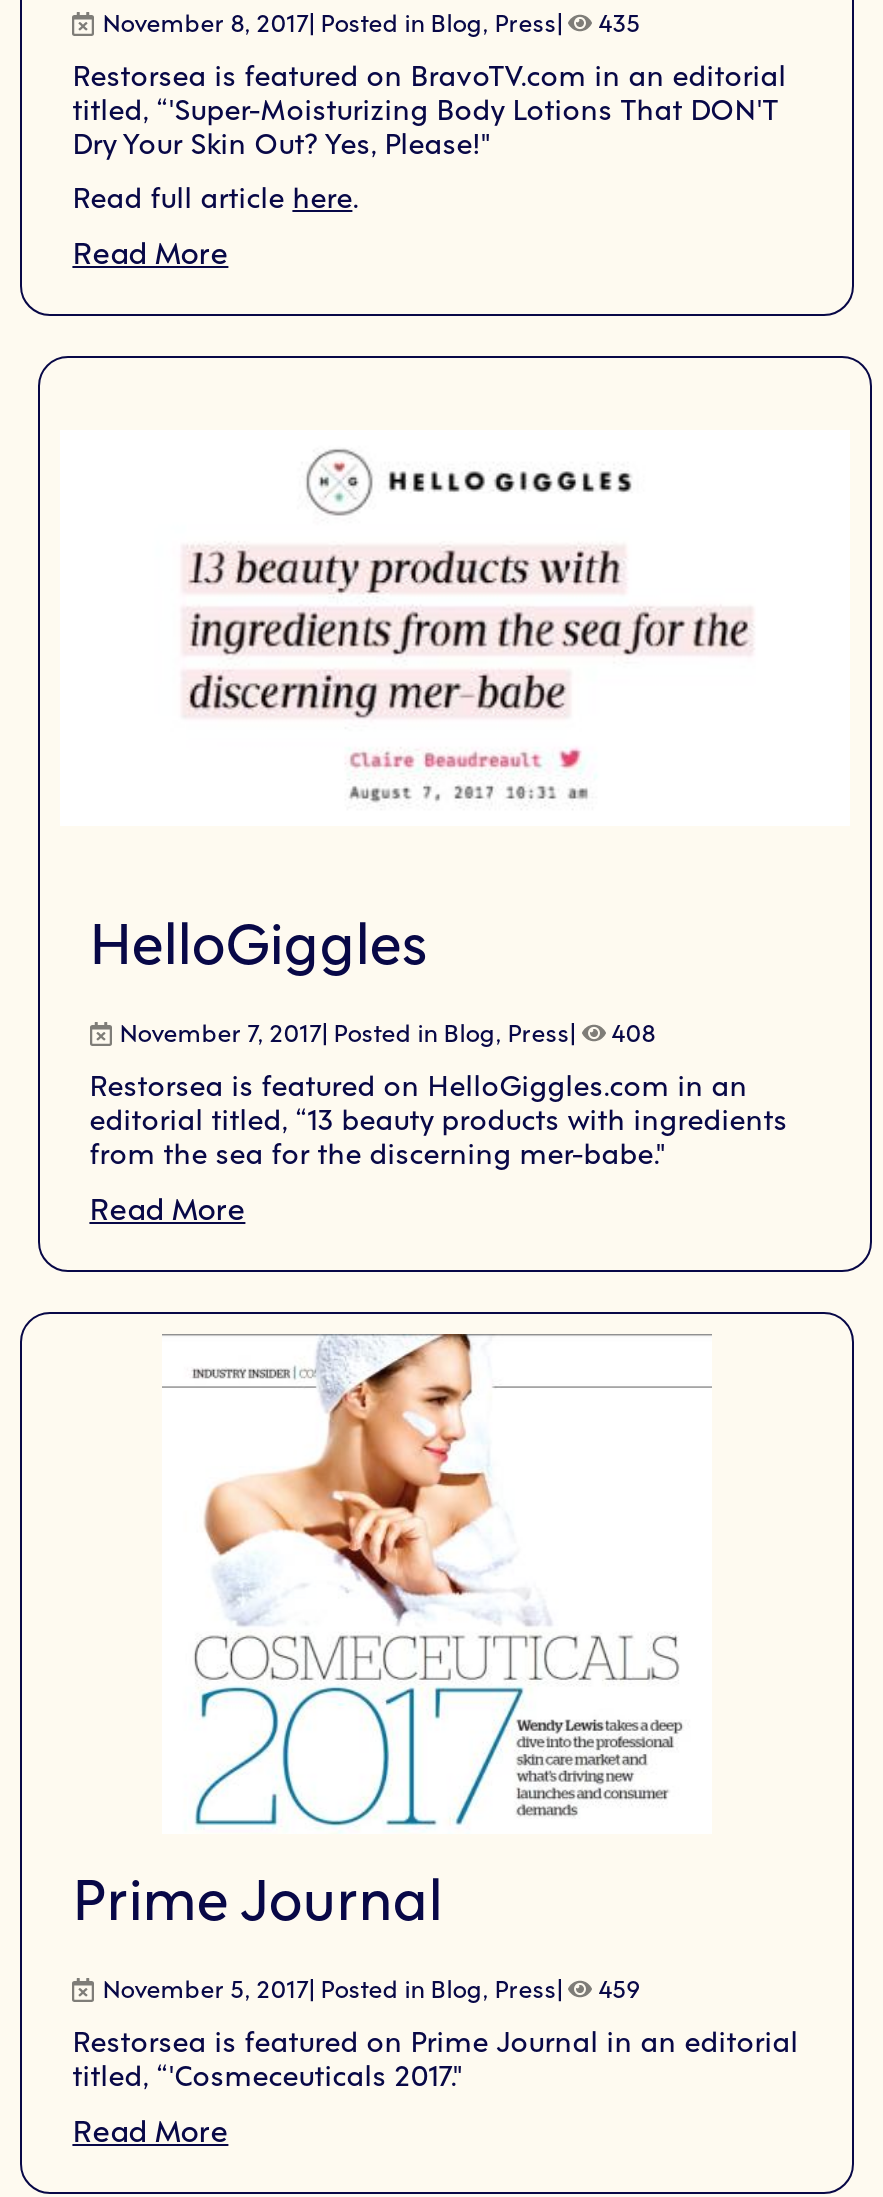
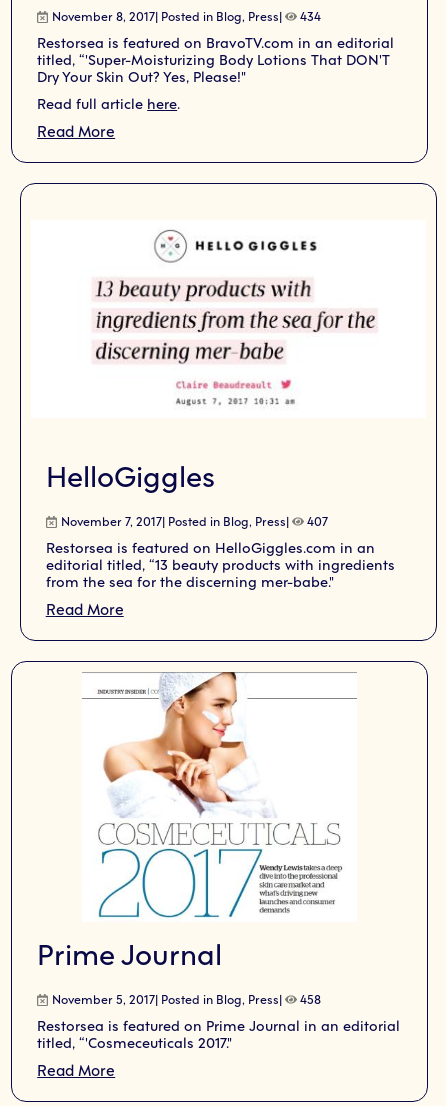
[592,14,640,38] 435 -> [297,12,321,24] 434
[605,1024,655,1048] 408 -> [304,517,328,529] 407
[592,1980,640,2004] 459 -> [297,995,321,1007] 458

